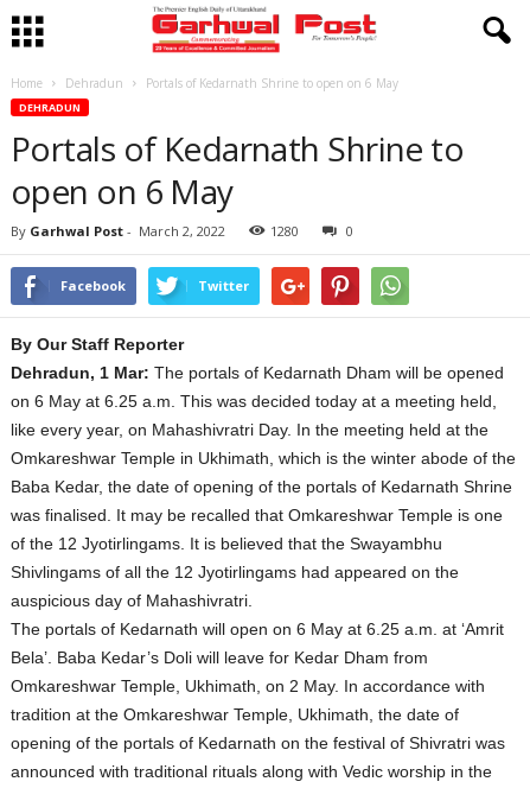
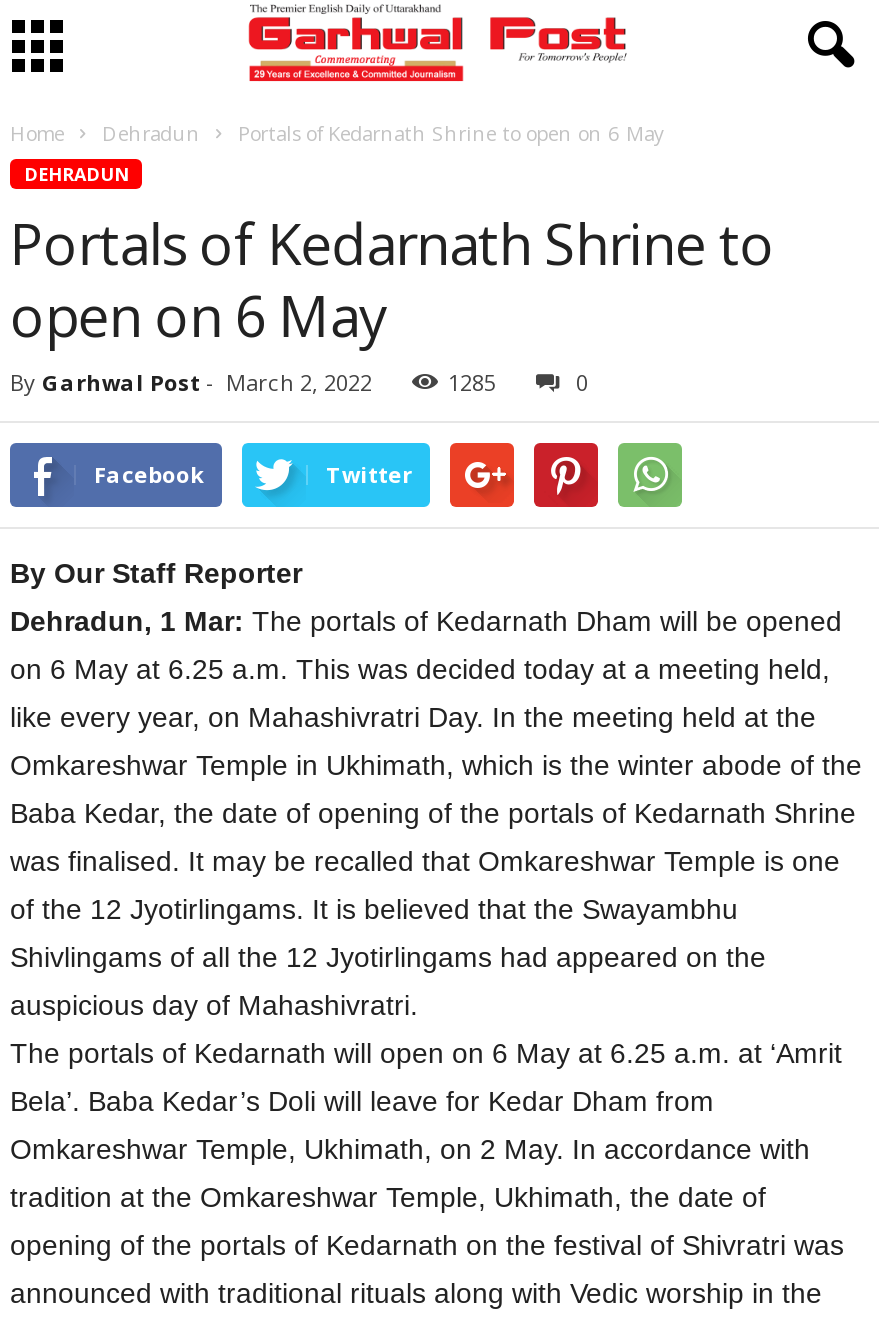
[270,222,299,240] 1280 -> [448,367,496,397] 1285

